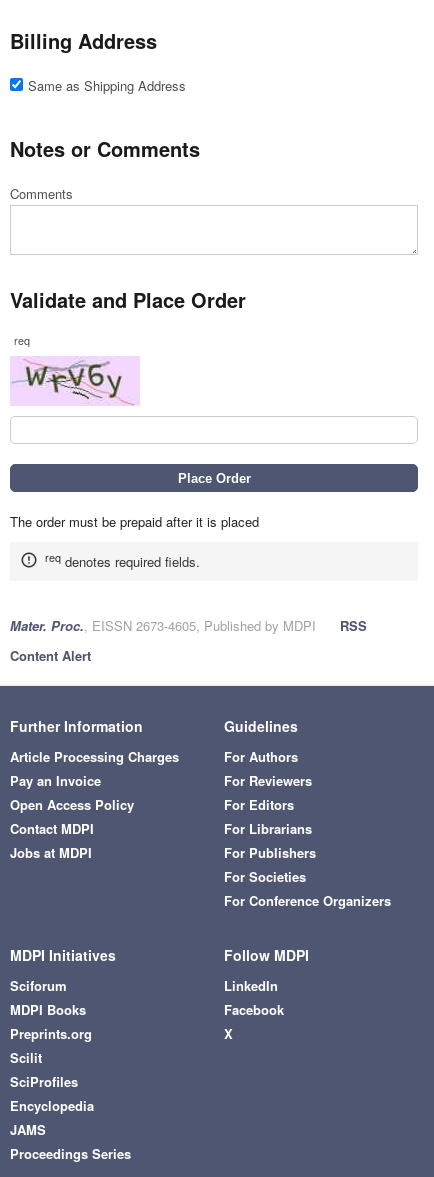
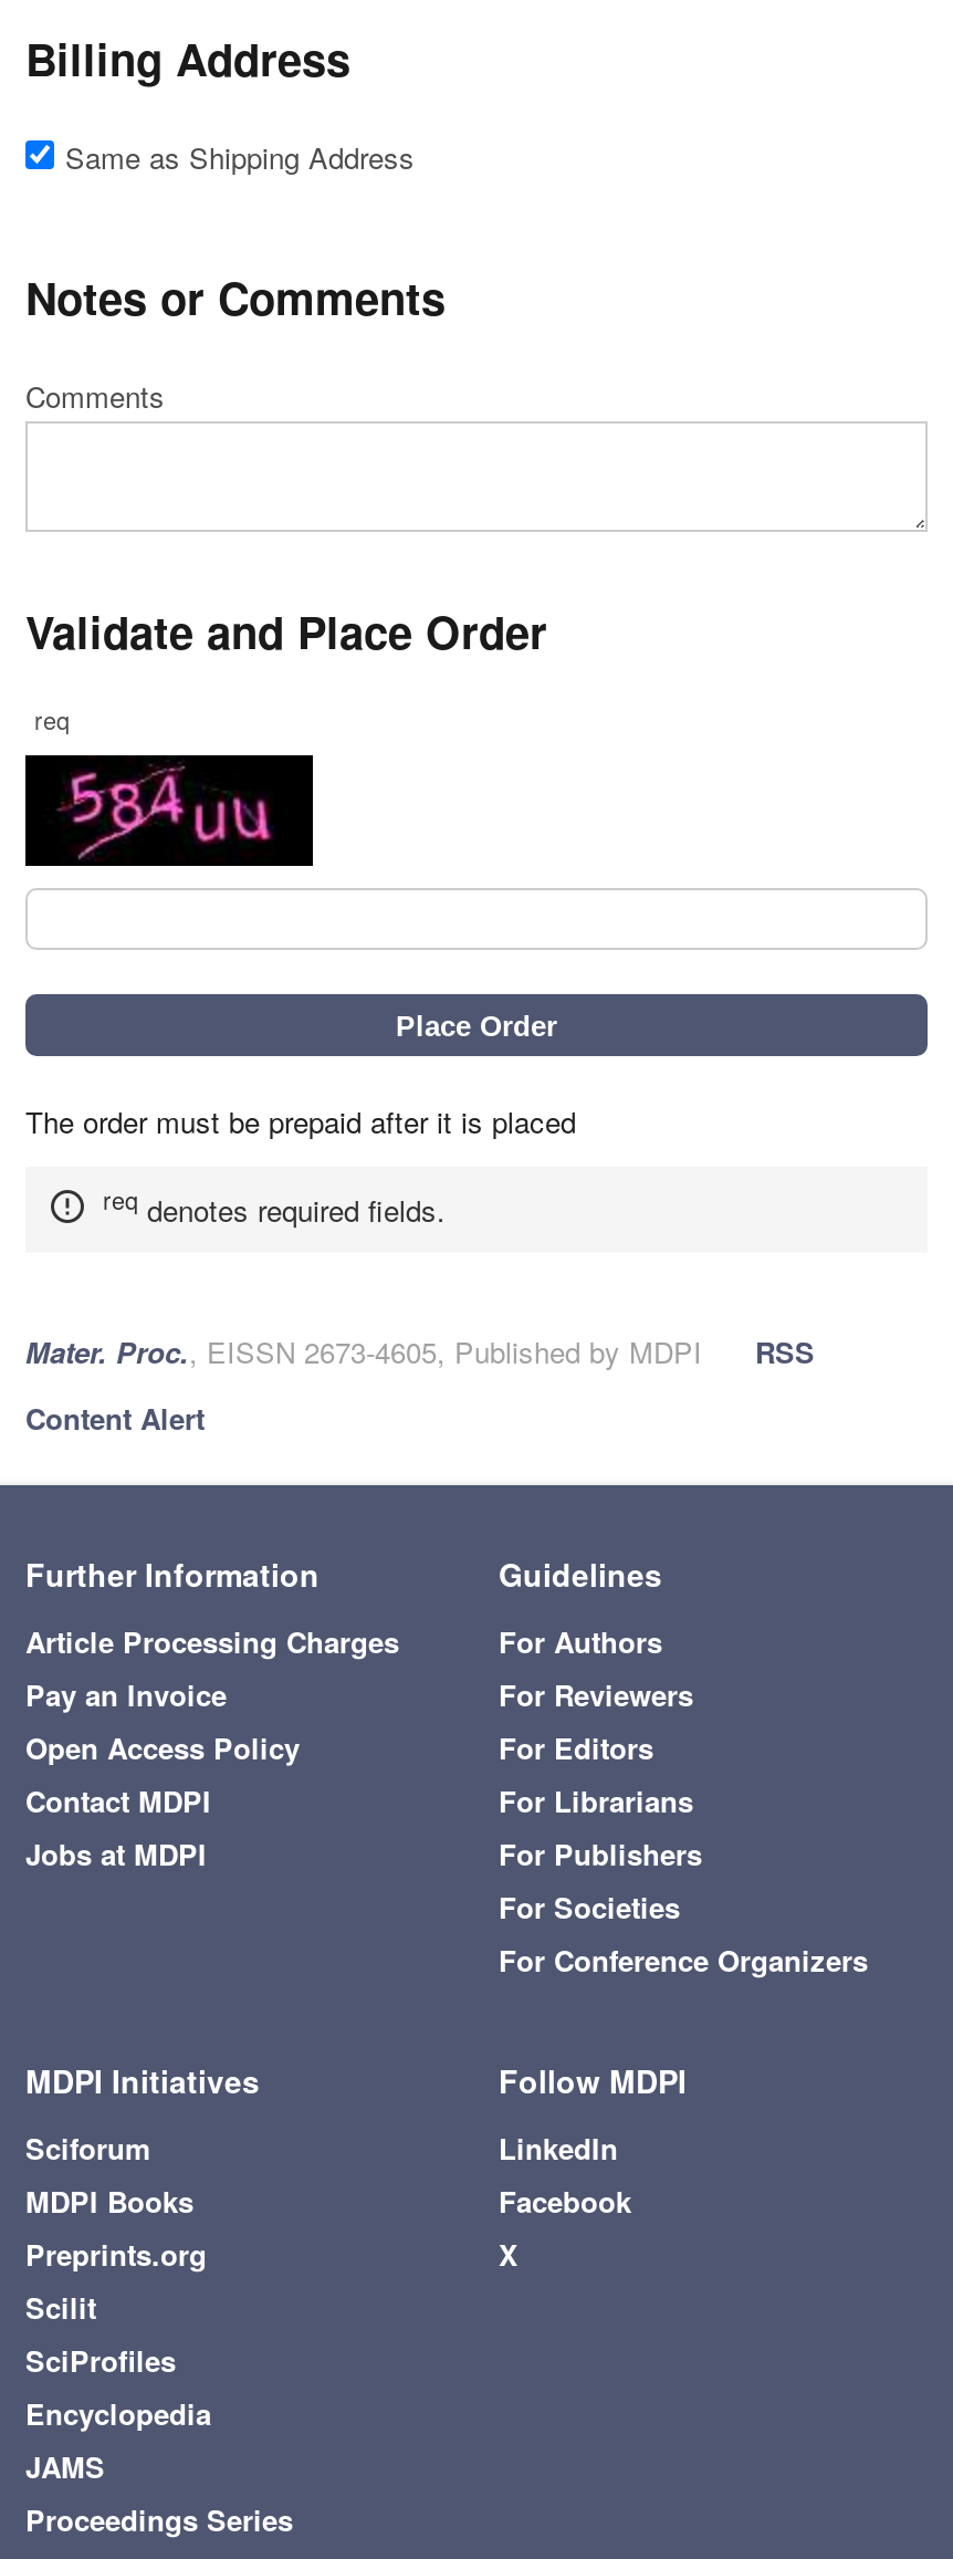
[10,356,140,406] [image] -> [23,753,315,868] [image]

